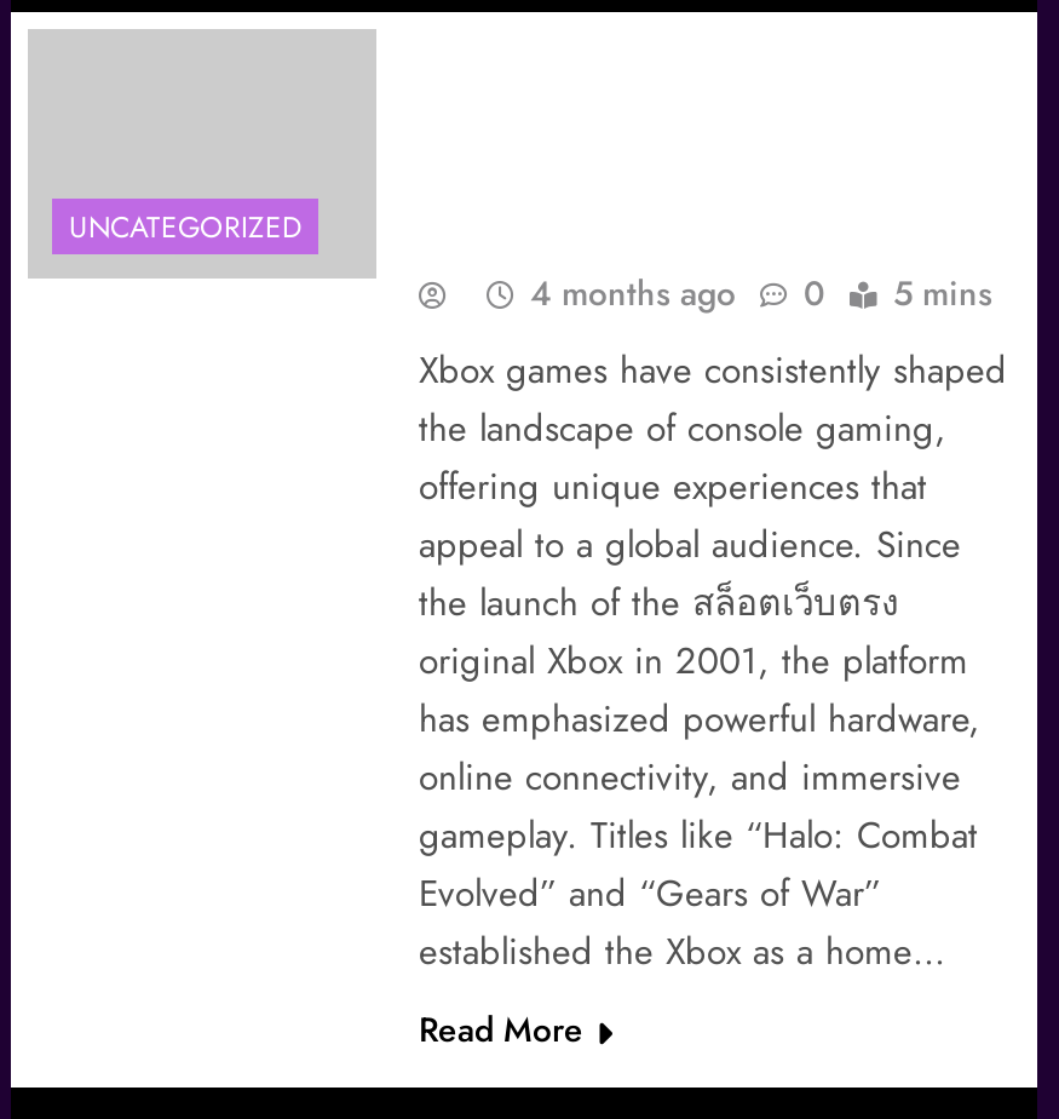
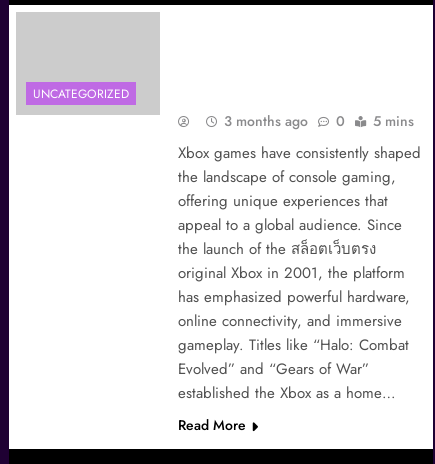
[530,269,992,317] 4 months ago 0 5 mins -> [223,111,413,131] 3 months ago 0 5 mins

